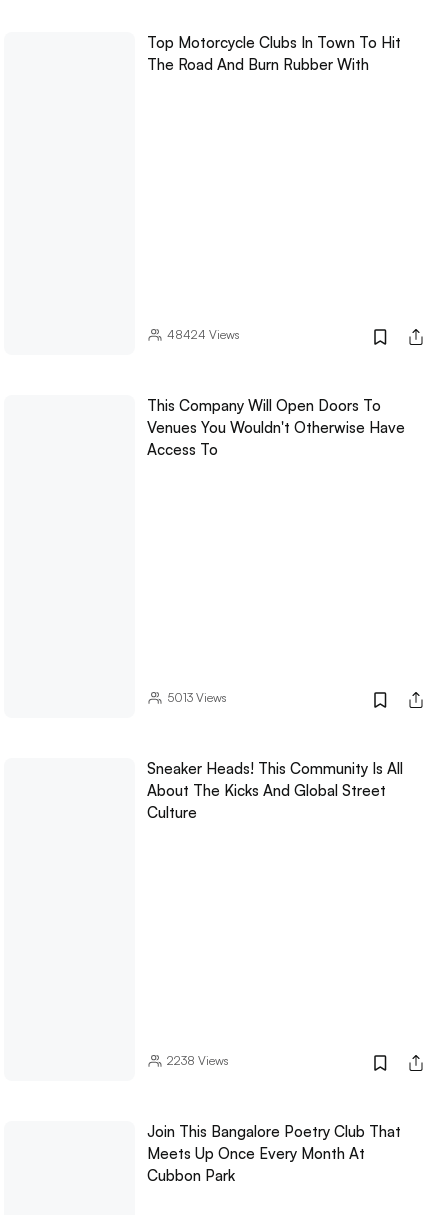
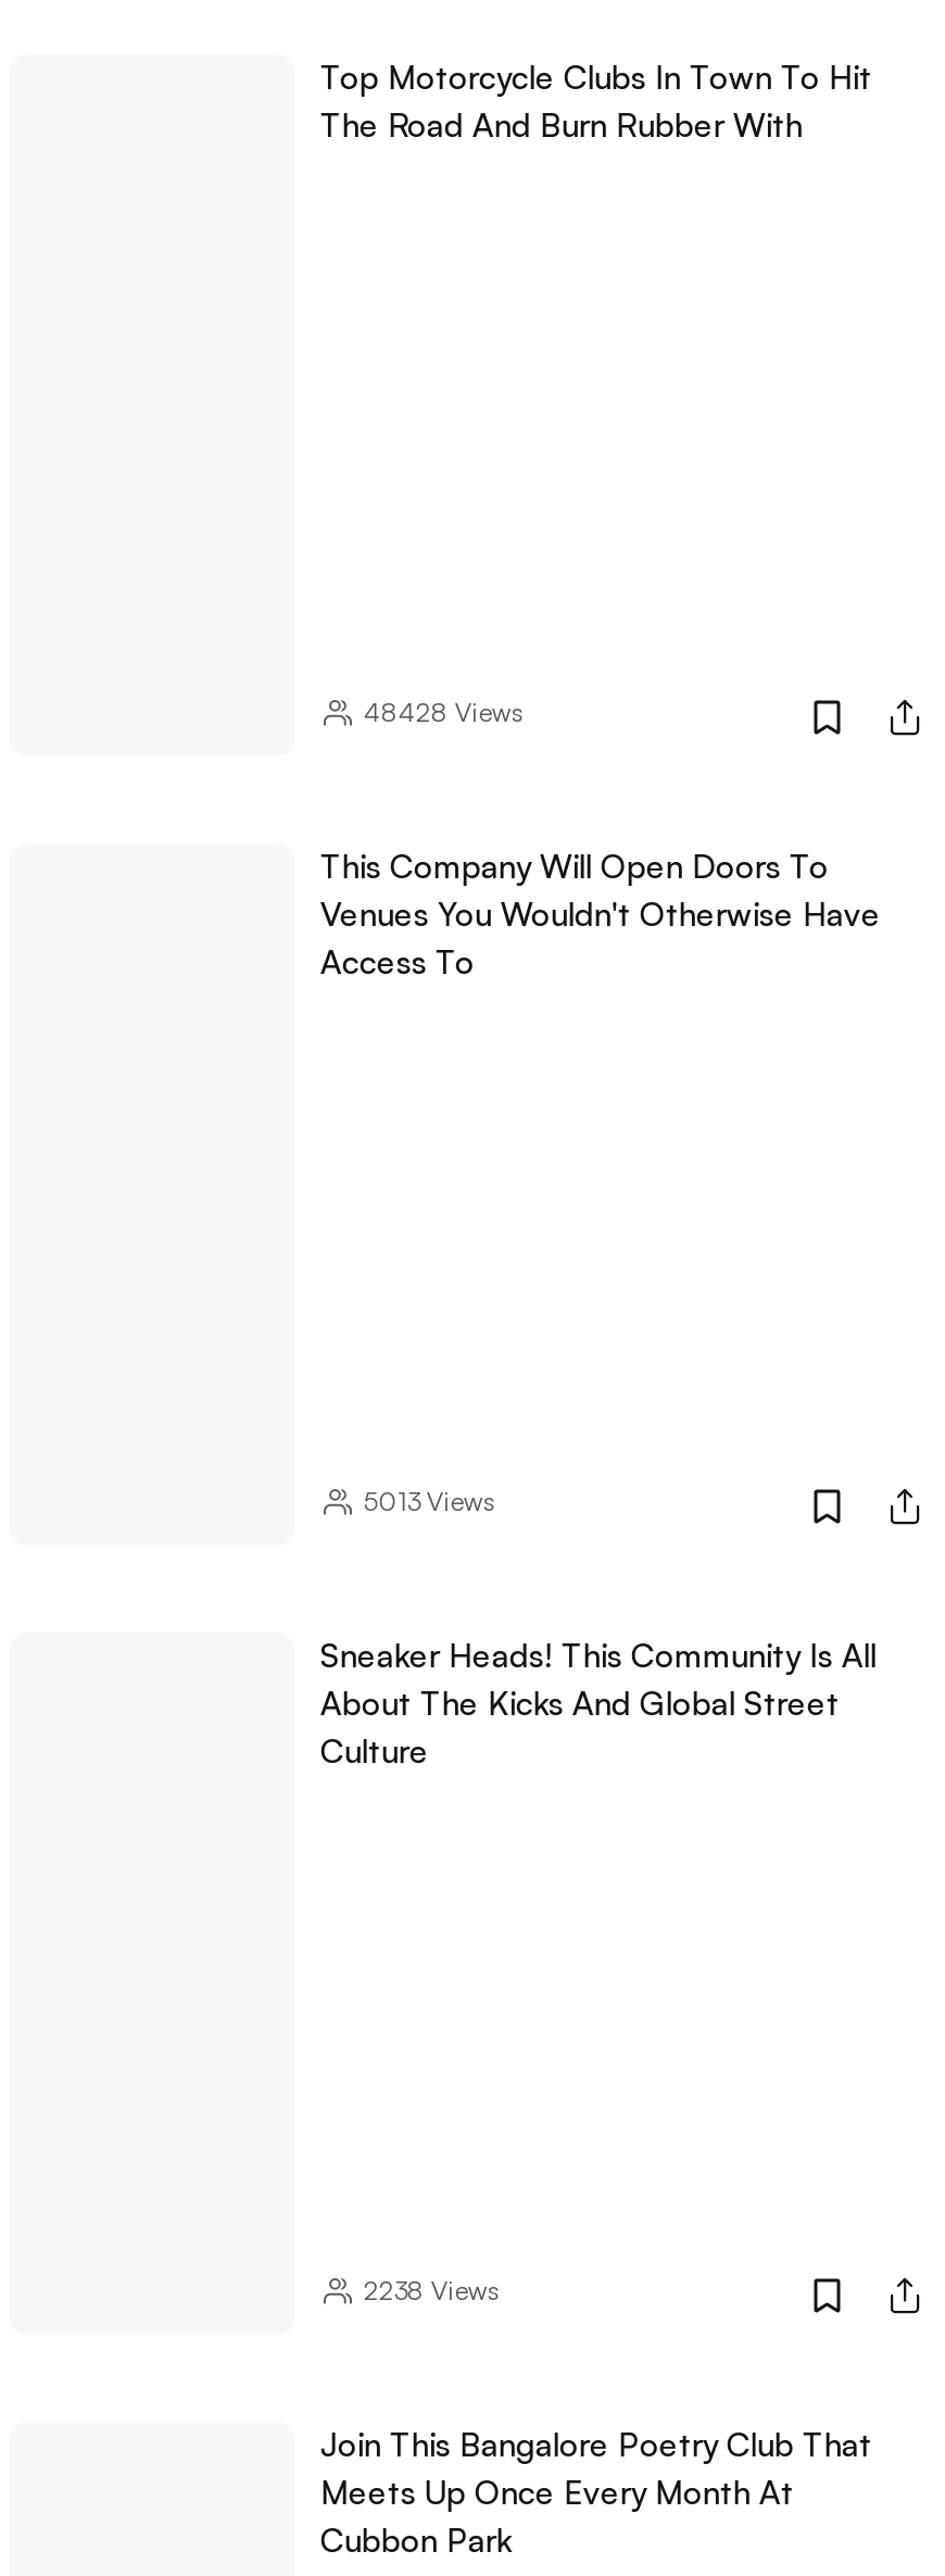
[167,327,240,342] 48424 Views -> [363,696,522,729] 48428 Views

